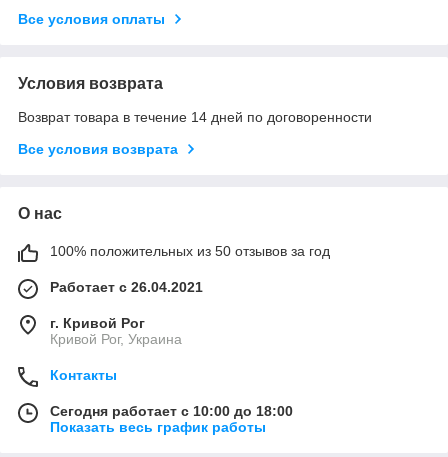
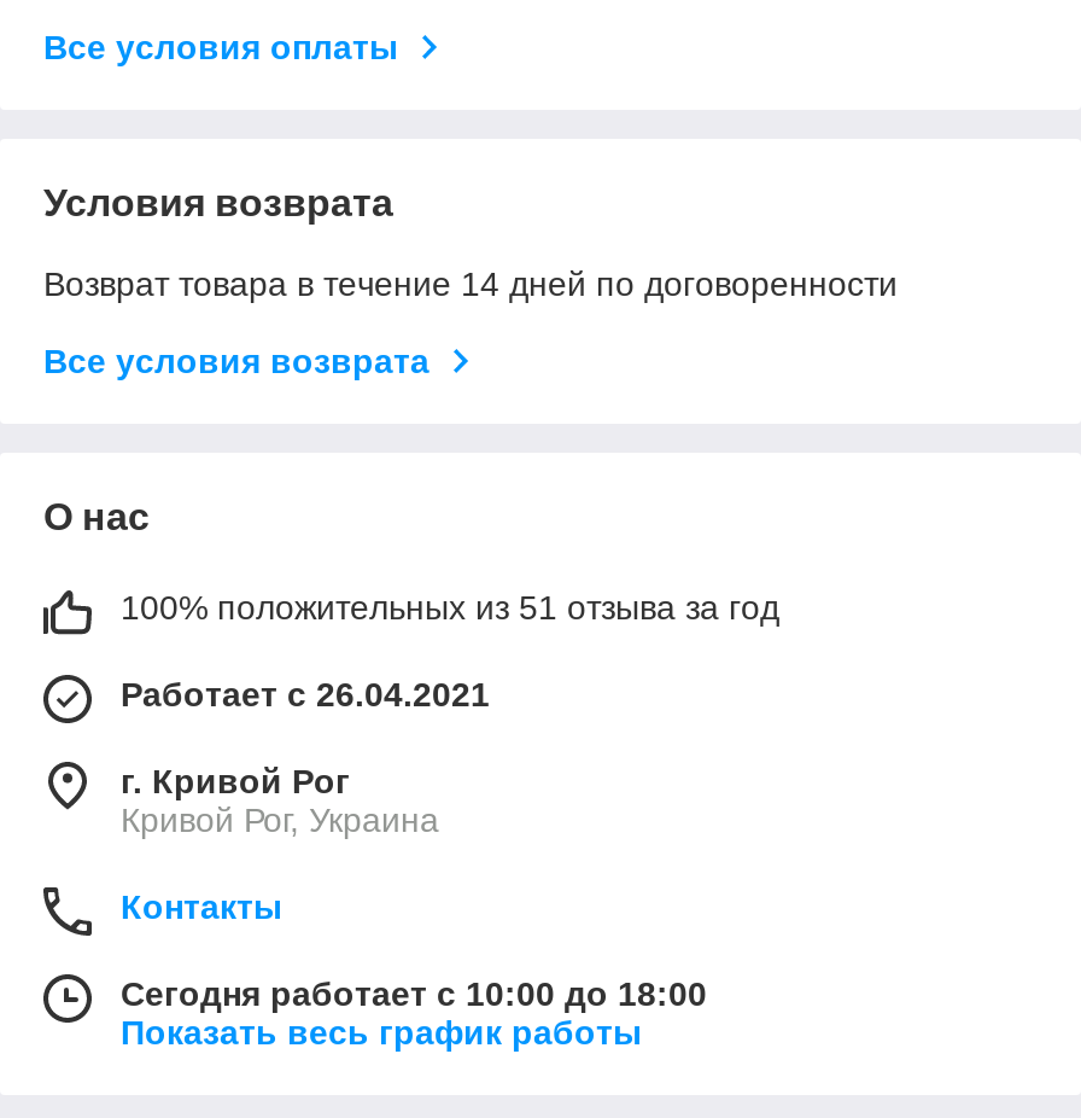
[50,243,330,259] 100% положительных из 50 отзывов за год -> [121,588,779,627] 100% положительных из 51 отзыва за год

